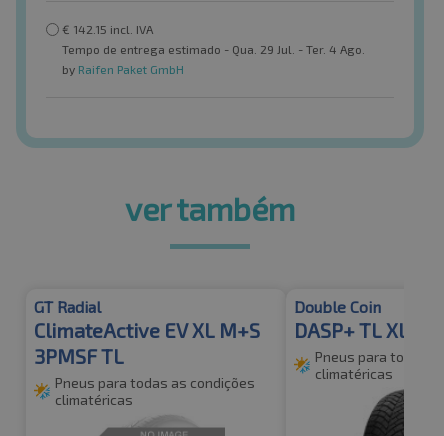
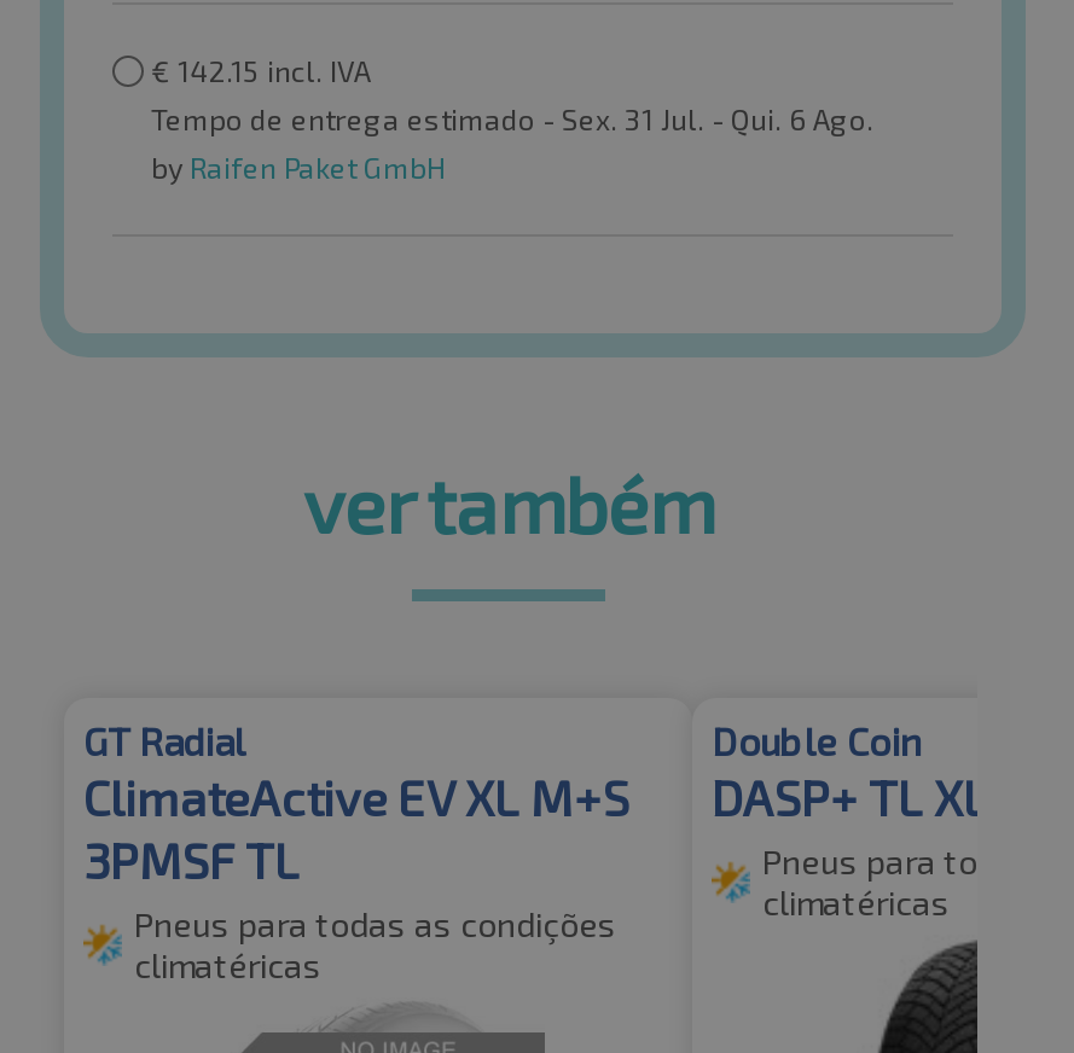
[62,42,365,56] Tempo de entrega estimado - Qua. 29 Jul. - Ter. 4 Ago. -> [151,102,873,136] Tempo de entrega estimado - Sex. 31 Jul. - Qui. 6 Ago.

